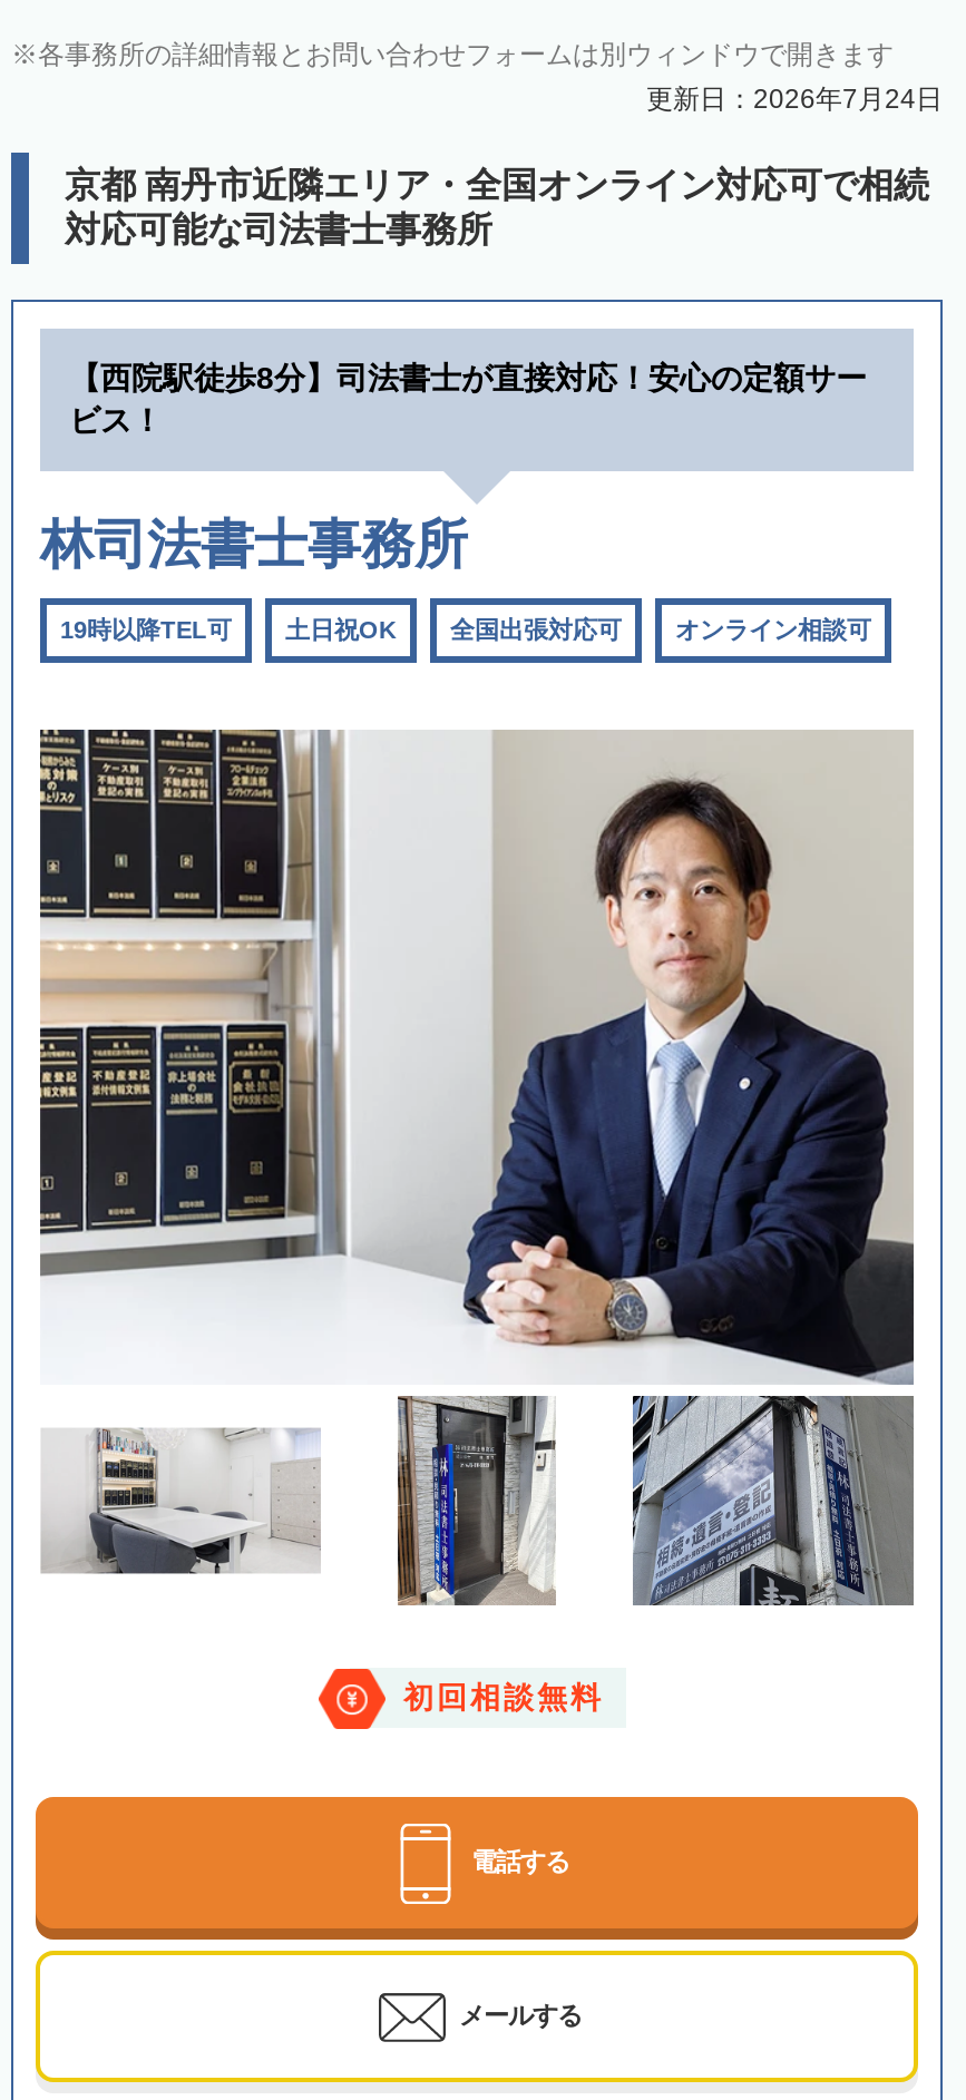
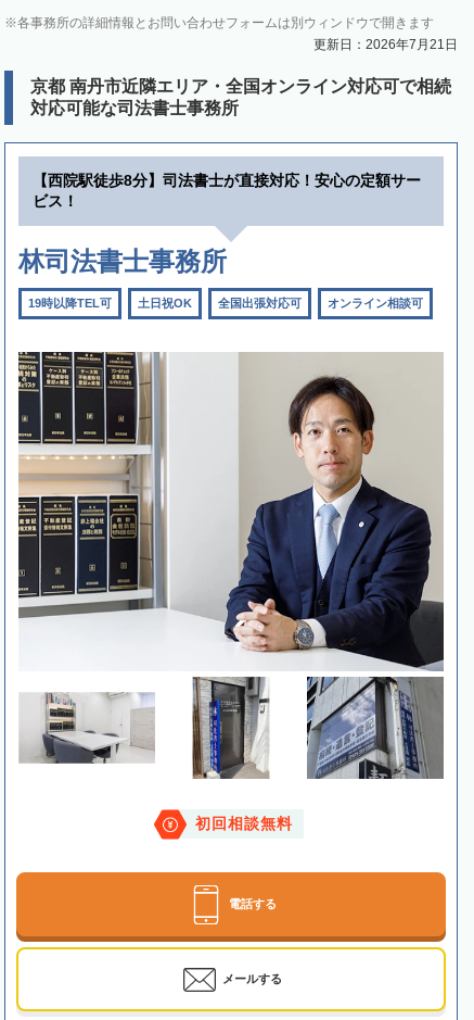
[646,84,943,115] 更新日：2026年7月24日 -> [313,37,458,52] 更新日：2026年7月21日

